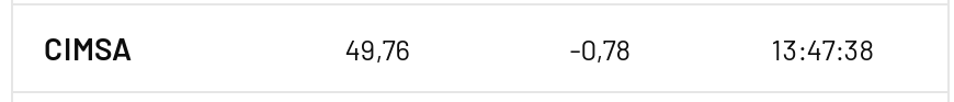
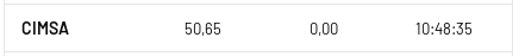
[345,31,411,66] 49,76 -> [184,18,221,38] 50,65
[570,31,631,66] -0,78 -> [309,18,338,38] 0,00
[772,31,875,66] 13:47:38 -> [416,18,473,38] 10:48:35

